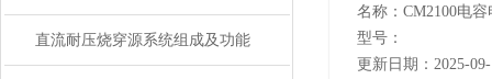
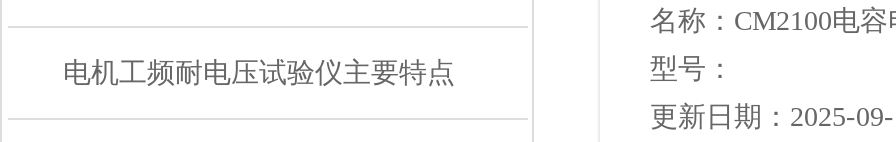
[35,32,250,48] 直流耐压烧穿源系统组成及功能 -> [63,58,455,88] 电机工频耐电压试验仪主要特点

